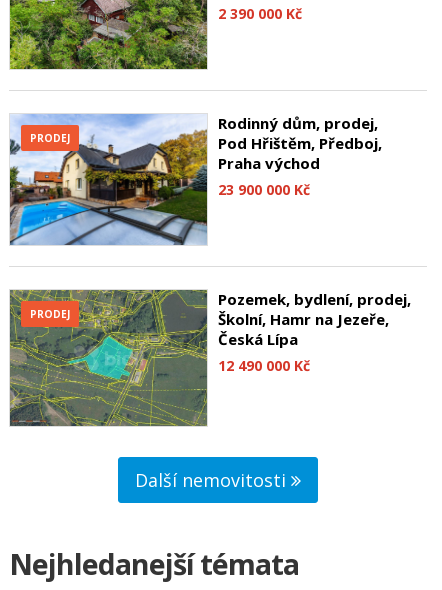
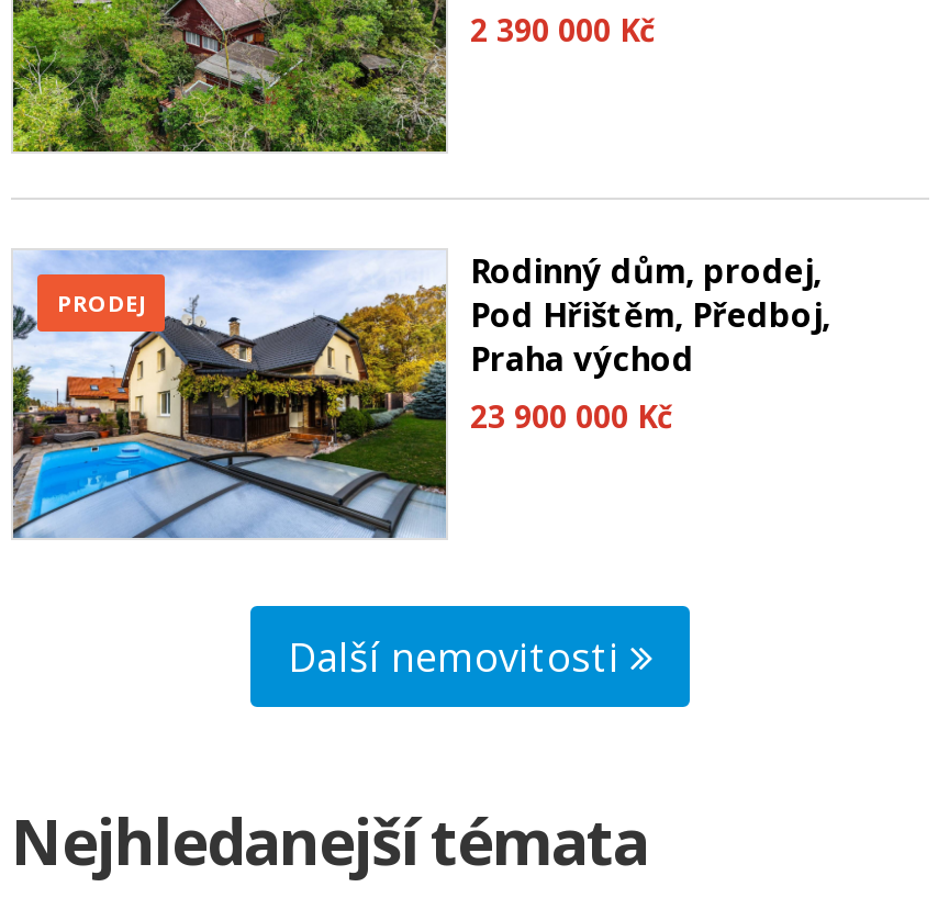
[9,289,207,427] [image] | PRODEJ -> none
[218,289,411,375] Pozemek, bydlení, prodej, | Školní, Hamr na Jezeře, | Česká Lípa | 12 490 000 Kč -> none

